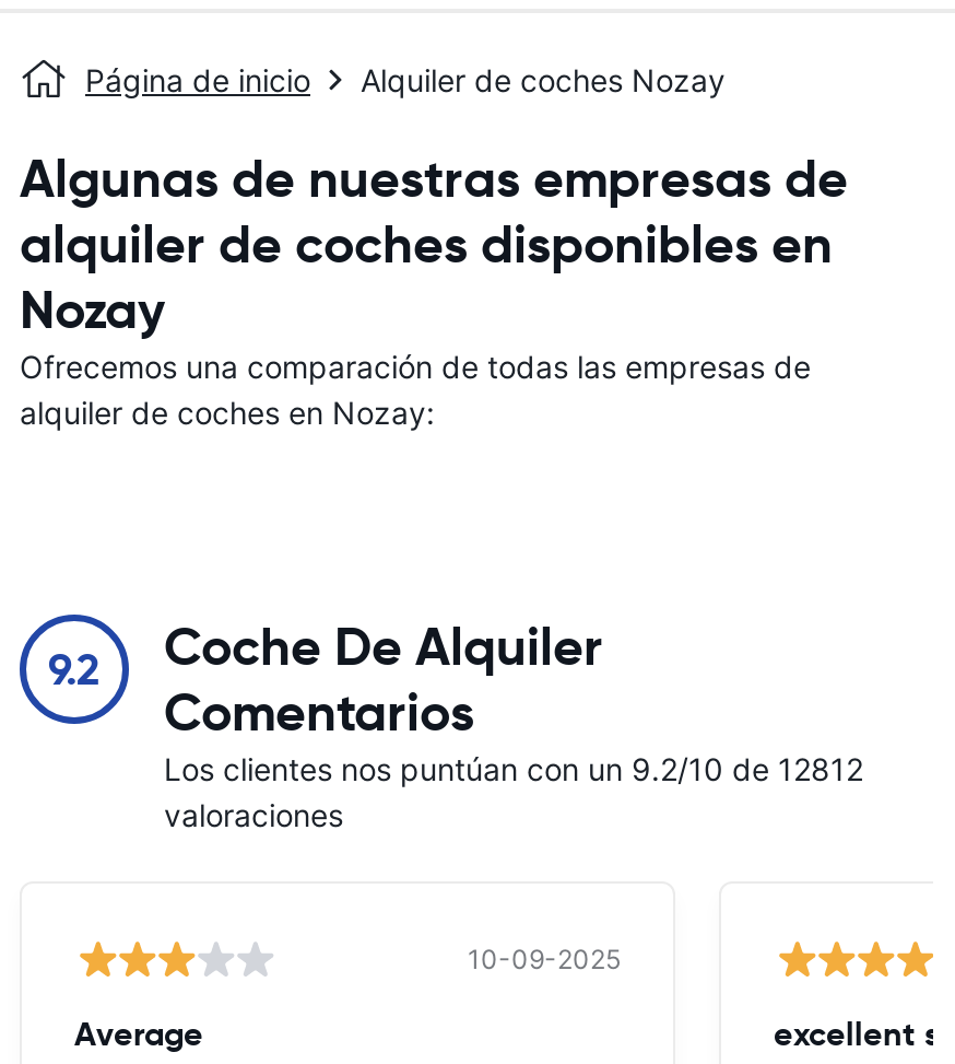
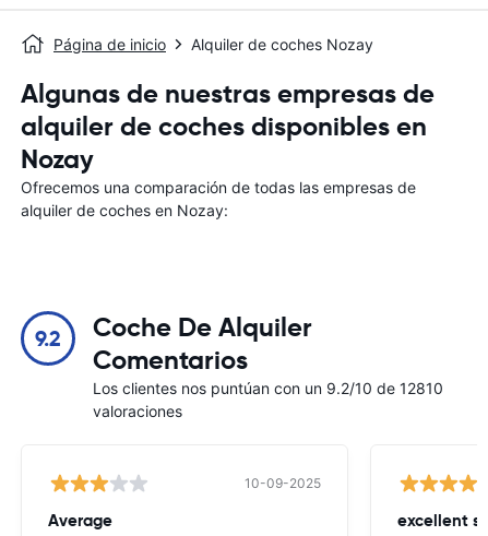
[164,750,863,787] Los clientes nos puntúan con un 9.2/10 de 12812 -> [93,379,443,397] Los clientes nos puntúan con un 9.2/10 de 12810

